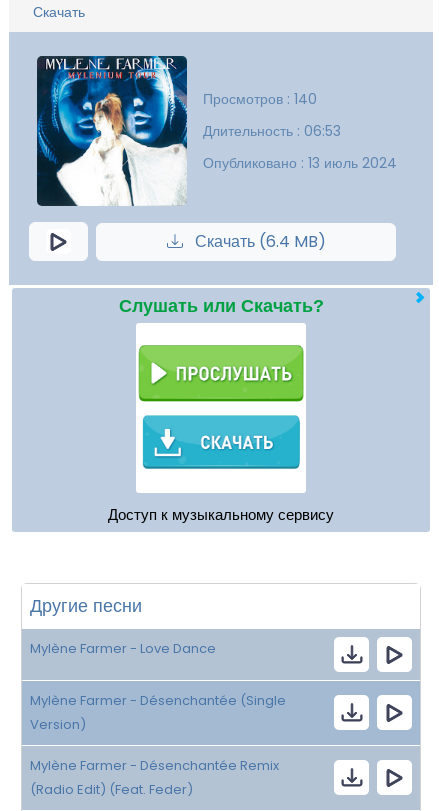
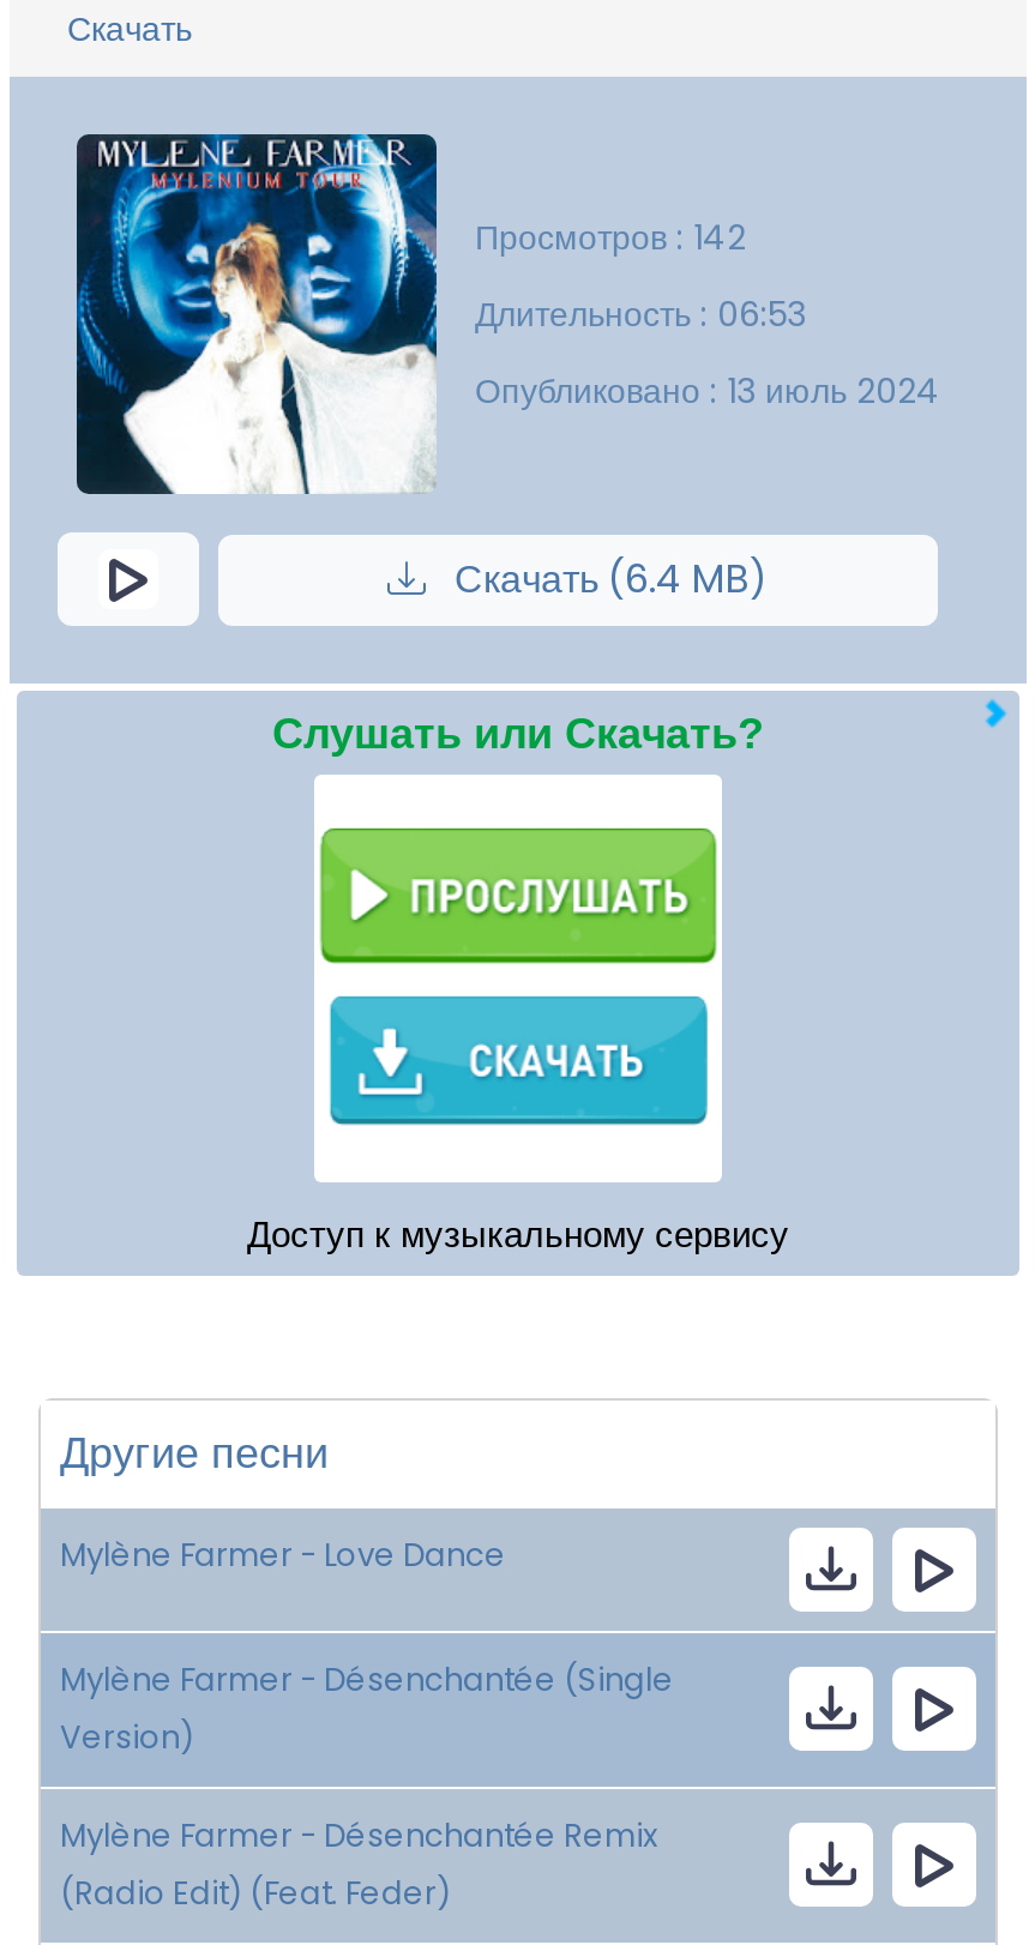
[203,89,317,109] Просмотров : 140 -> [475,213,746,261] Просмотров : 142

